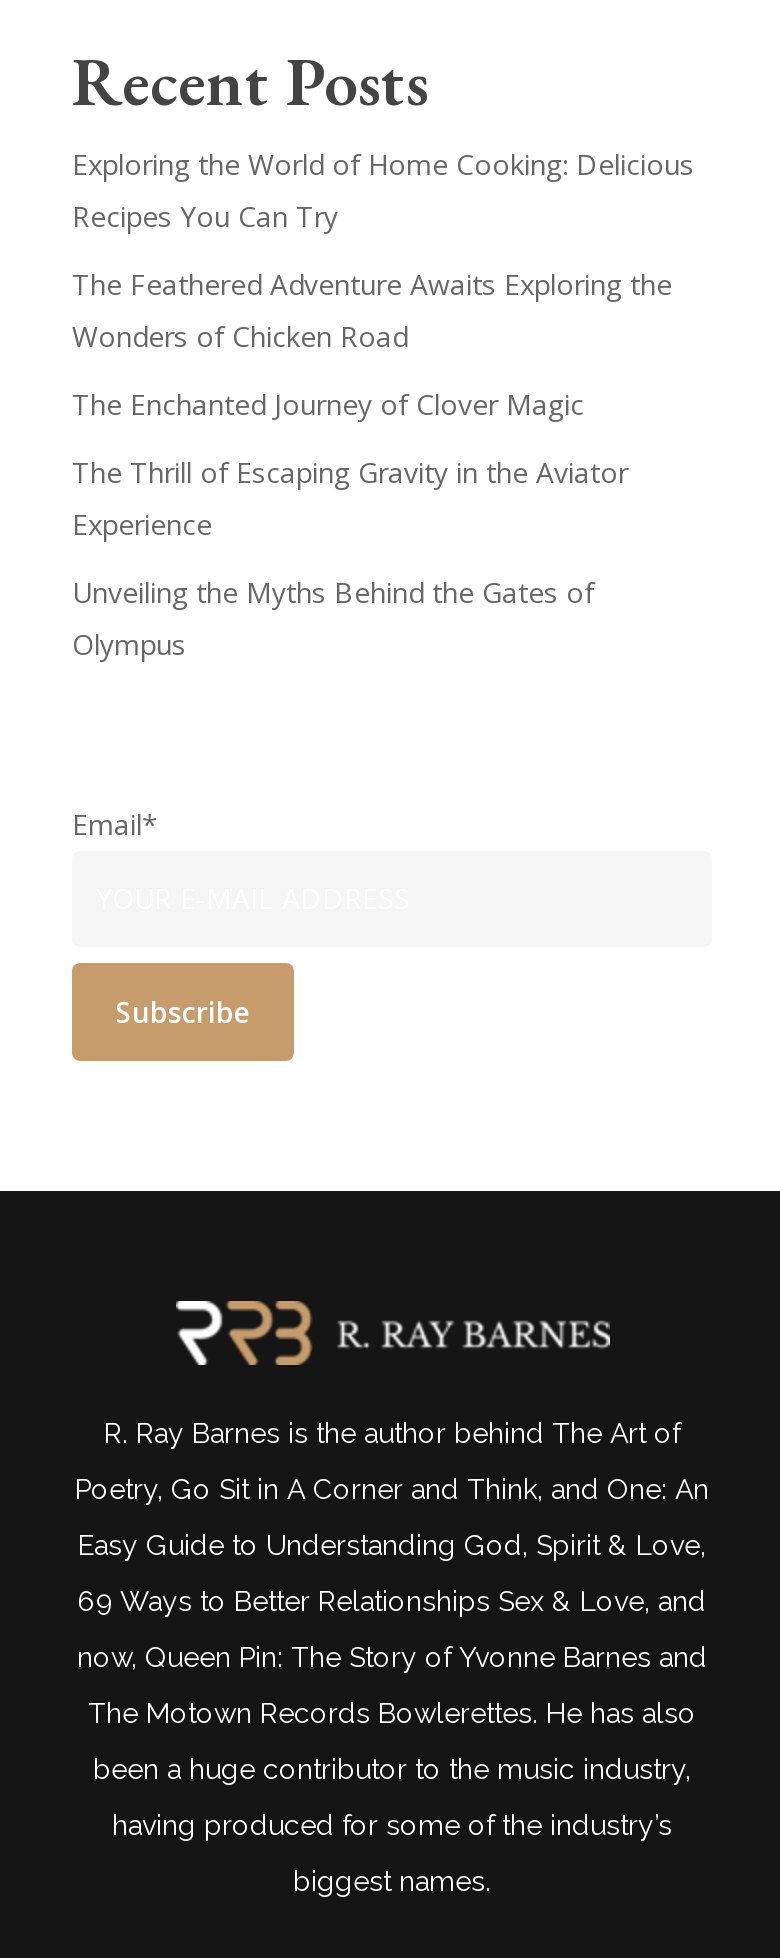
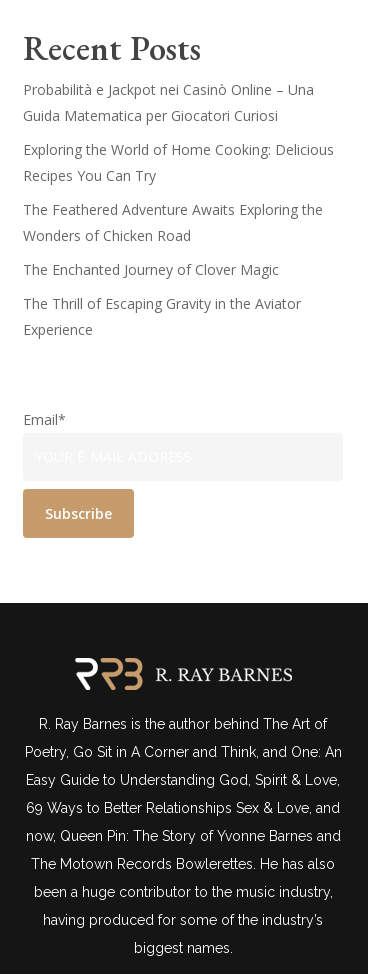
none -> [23,80,314,125] Probabilità e Jackpot nei Casinò Online – Una | Guida Matematica per Giocatori Curiosi
moved [72,146,694,544] -> [23,140,334,339]: Exploring the World of Home Cooking: Delicious | Recipes You Can Try | The Feathered Adventure Awaits Exploring the | Wonders of Chicken Road | The Enchanted Journey of Clover Magic | The Thrill of Escaping Gravity in the Aviator | Experience
[72,574,594,664] Unveiling the Myths Behind the Gates of | Olympus -> none

